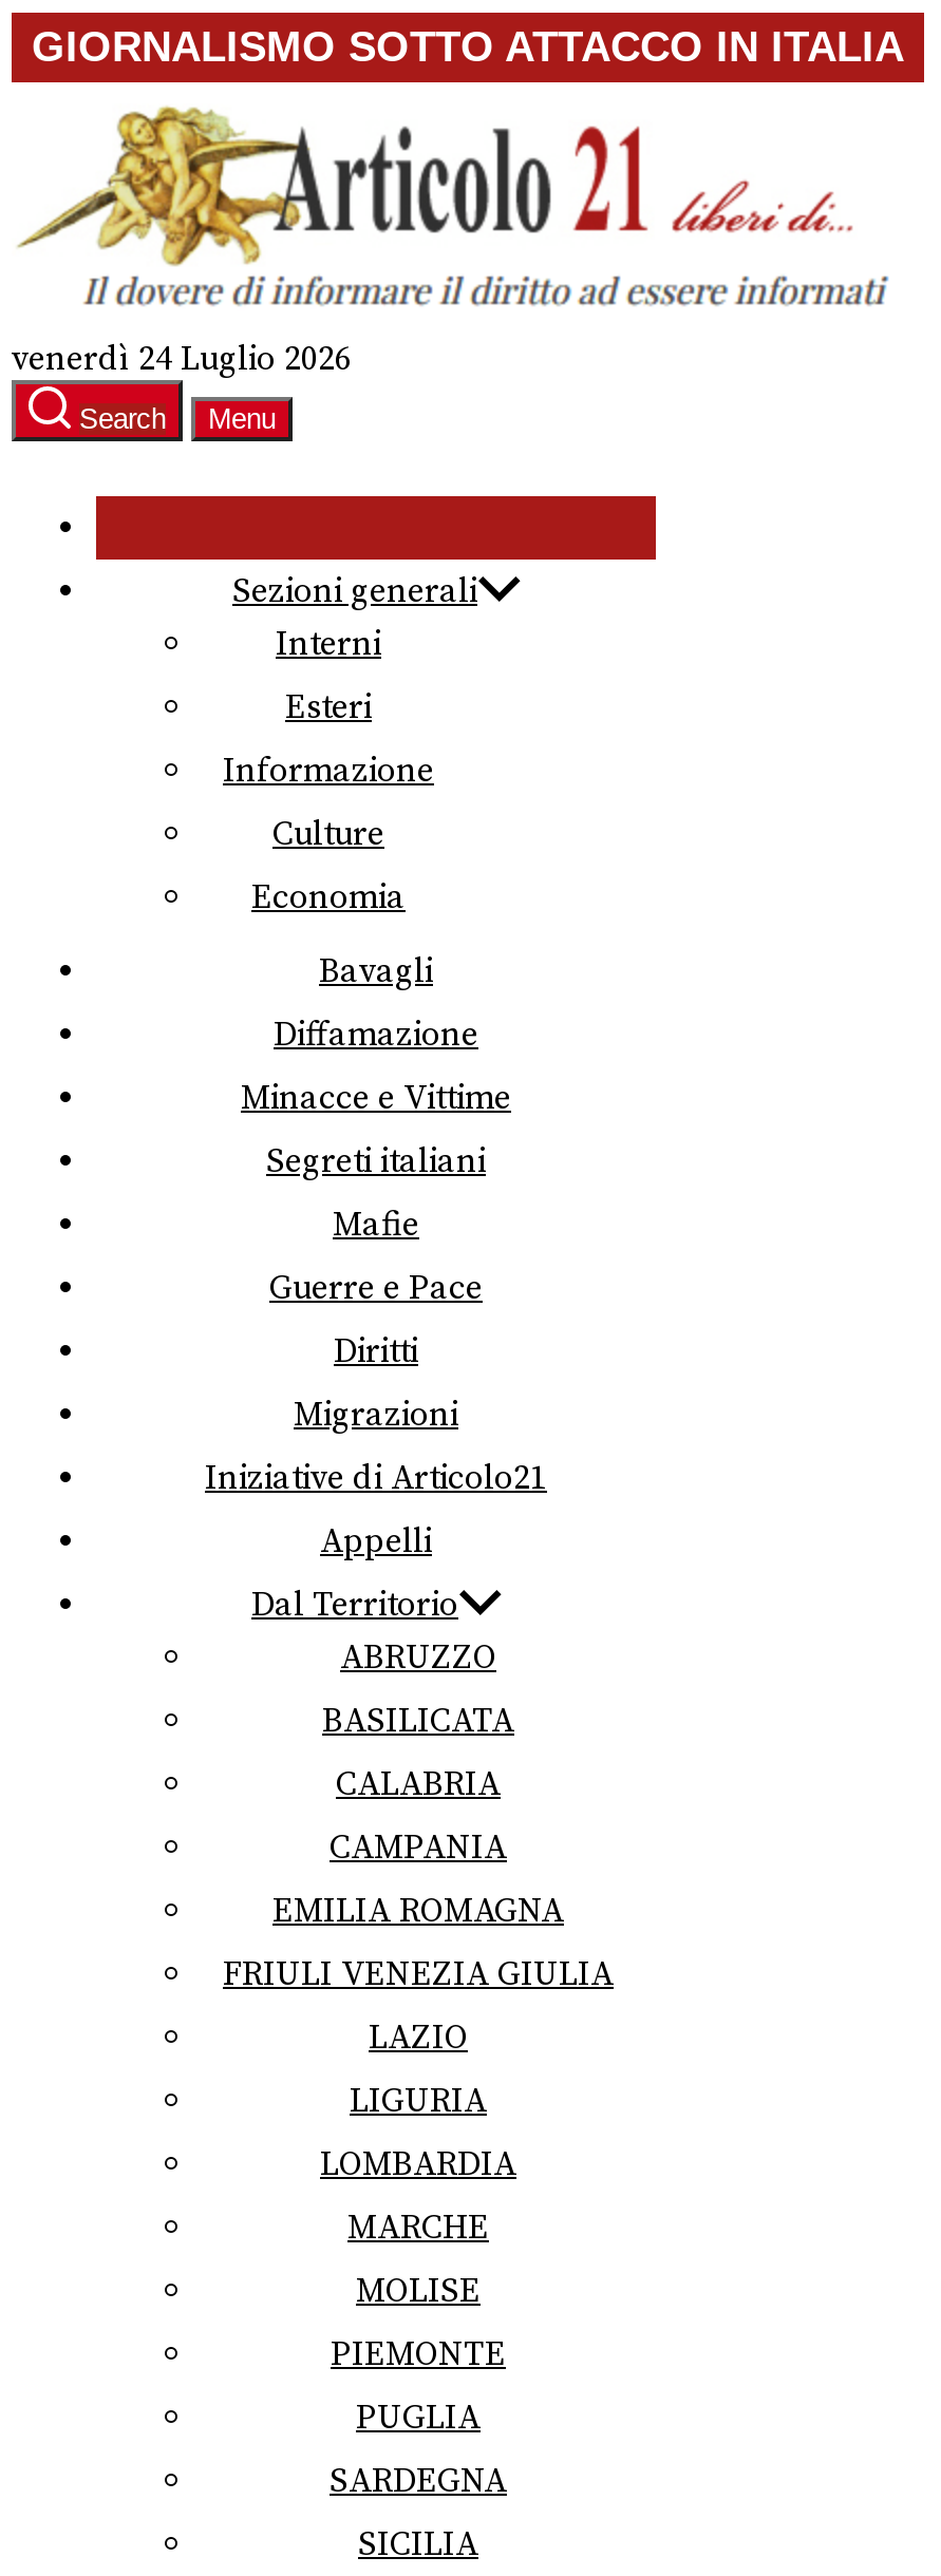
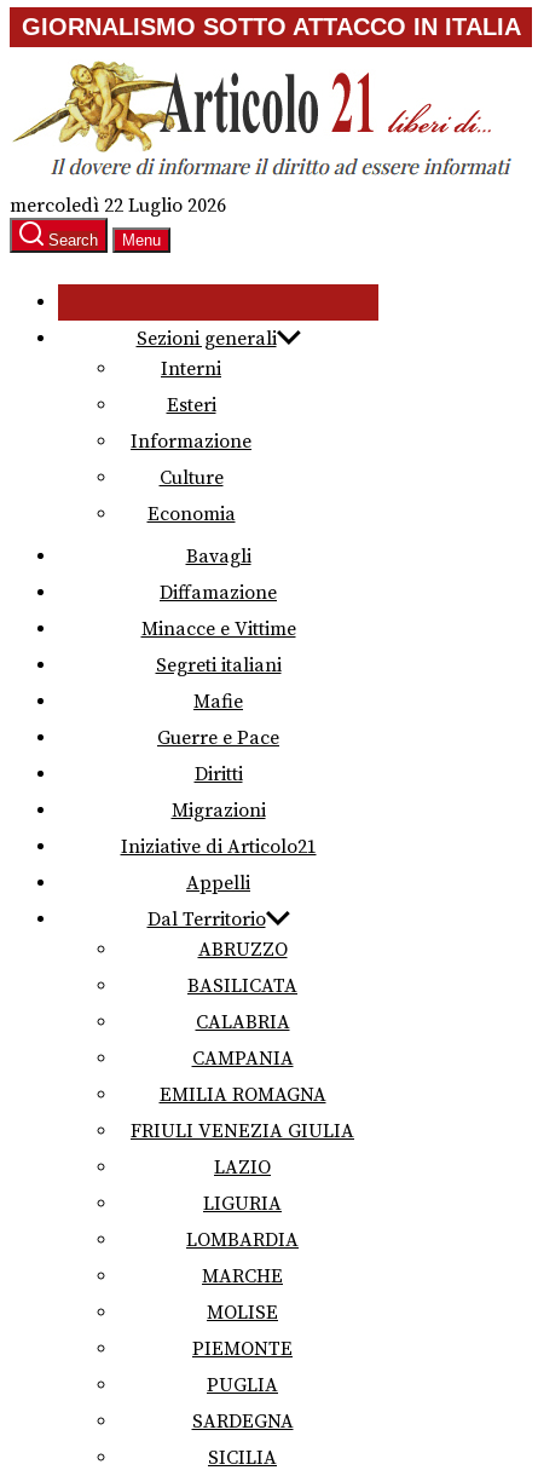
[12,338,352,380] venerdì 24 Luglio 2026 -> [10,194,226,218] mercoledì 22 Luglio 2026

